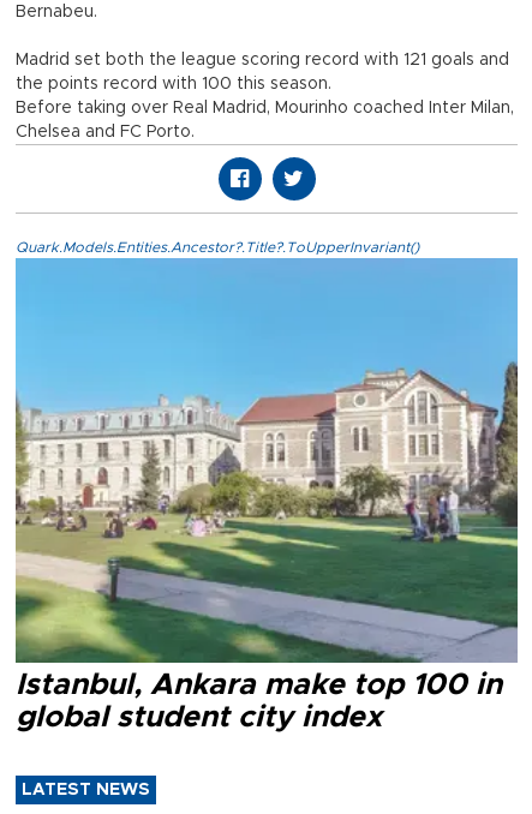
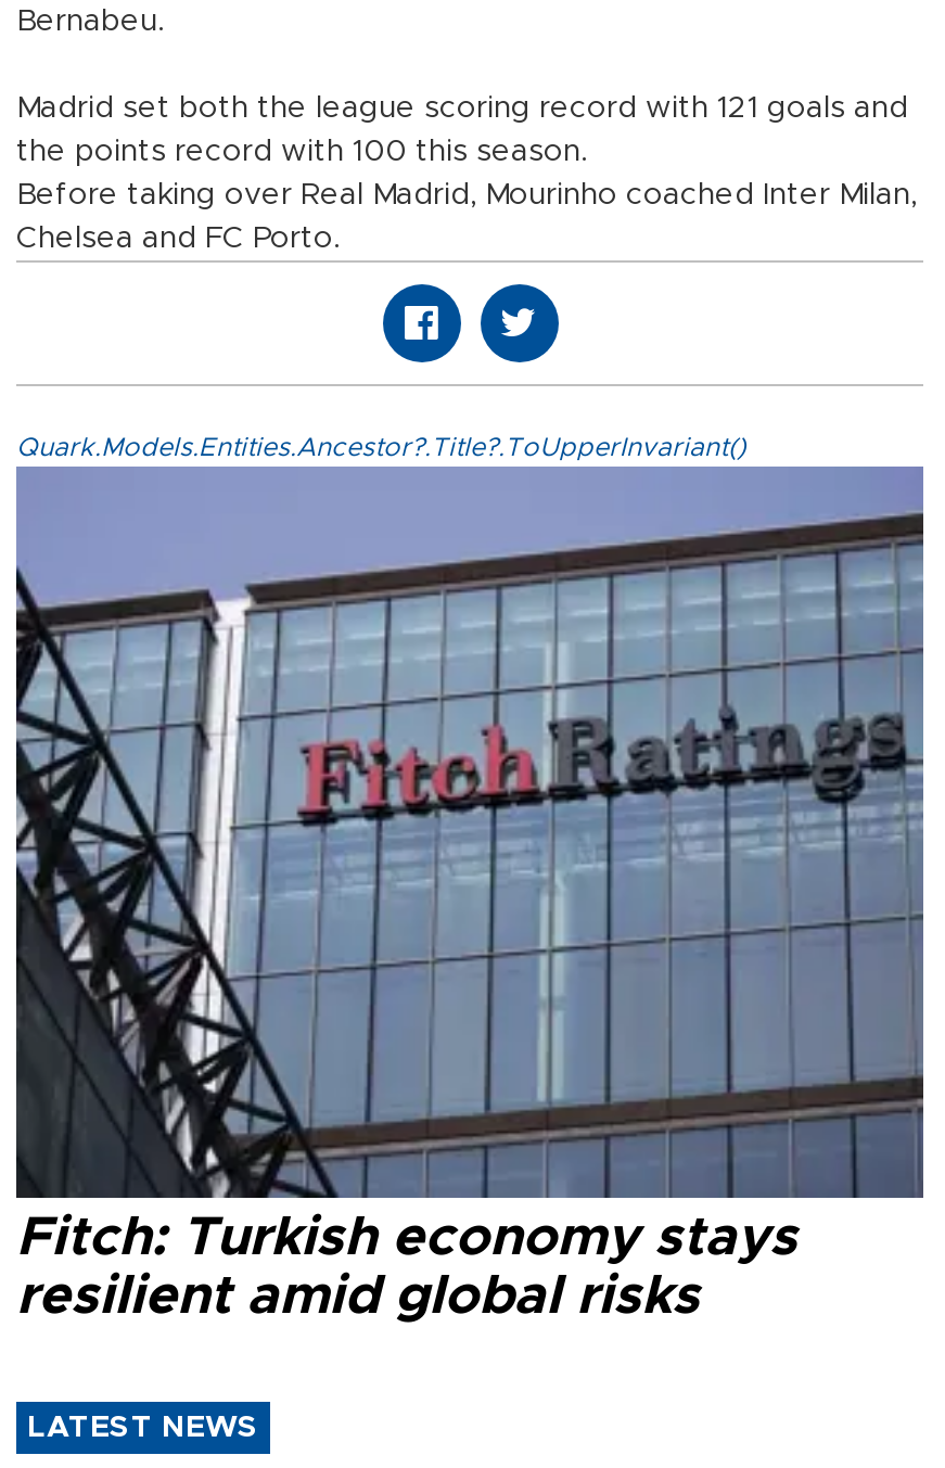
[14,258,519,732] [image] | Istanbul, Ankara make top 100 in | global student city index -> [14,467,925,1323] [image] | Fitch: Turkish economy stays | resilient amid global risks

